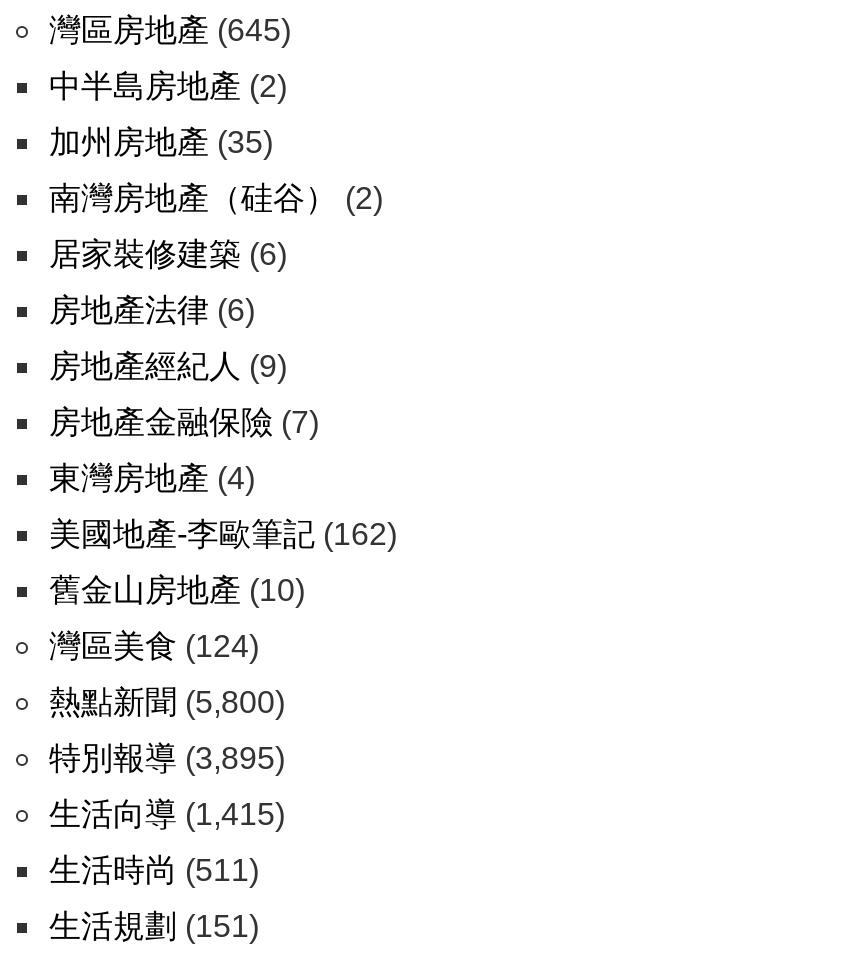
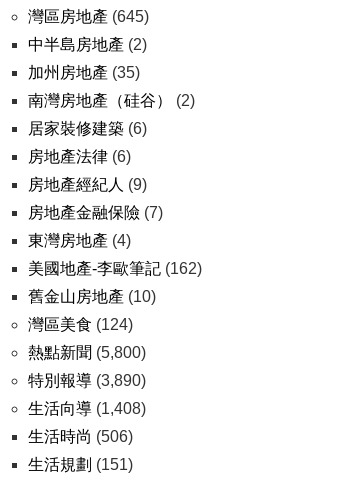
[49,741,285,775] 特別報導(3,895) -> [28,372,146,389] 特別報導(3,890)
[49,797,285,831] 生活向導(1,415) -> [28,400,146,417] 生活向導(1,408)
[49,853,259,887] 生活時尚(511) -> [28,428,133,445] 生活時尚(506)

